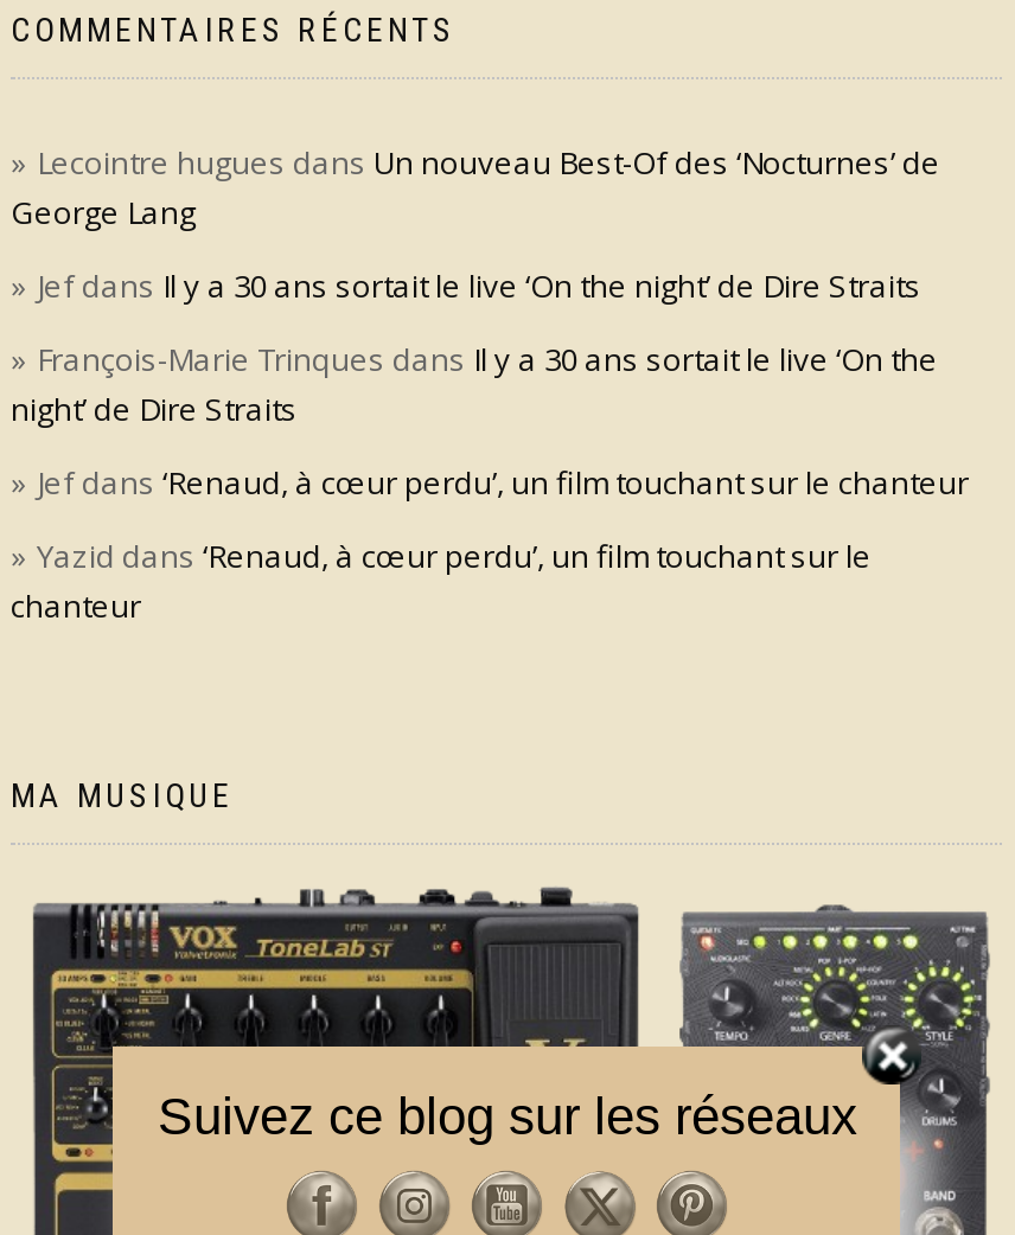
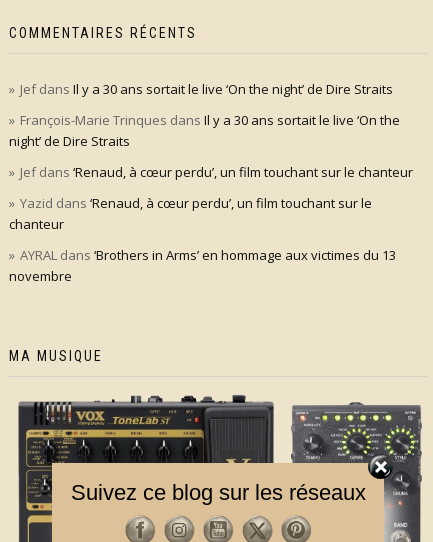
[11,142,940,234] Lecointre hugues dans Un nouveau Best-Of des ‘Nocturnes’ de | George Lang -> none
moved [11,265,969,628] -> [9,80,413,233]: Jef dans Il y a 30 ans sortait le live ‘On the night’ de Dire Straits | François-Marie Trinques dans Il y a 30 ans sortait le live ‘On the | night’ de Dire Straits | Jef dans ‘Renaud, à cœur perdu’, un film touchant sur le chanteur | Yazid dans ‘Renaud, à cœur perdu’, un film touchant sur le | chanteur
none -> [9,246,396,285] AYRAL dans ‘Brothers in Arms’ en hommage aux victimes du 13 | novembre

